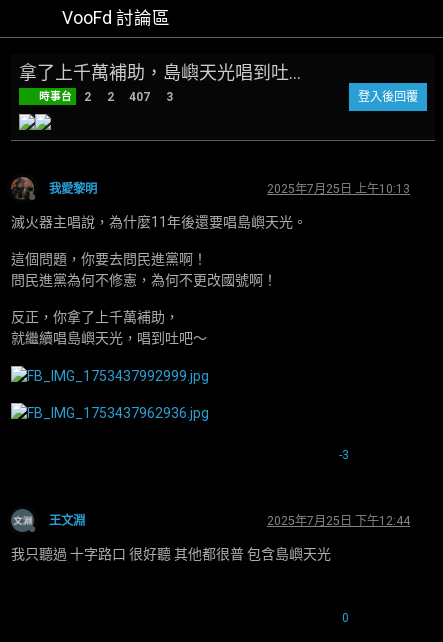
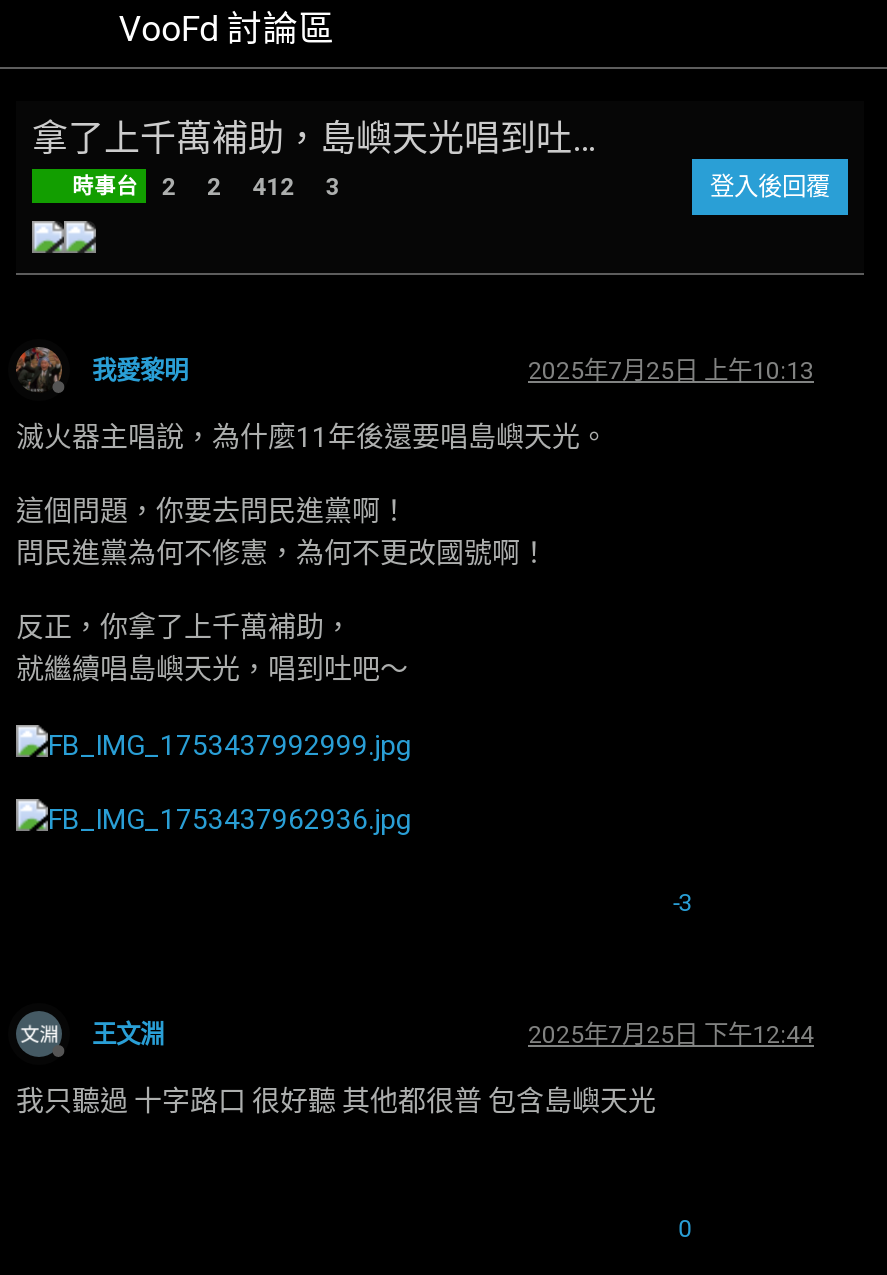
[36,90,173,104] 時事台 2 2 407 3 -> [66,173,339,201] 時事台 2 2 412 3

